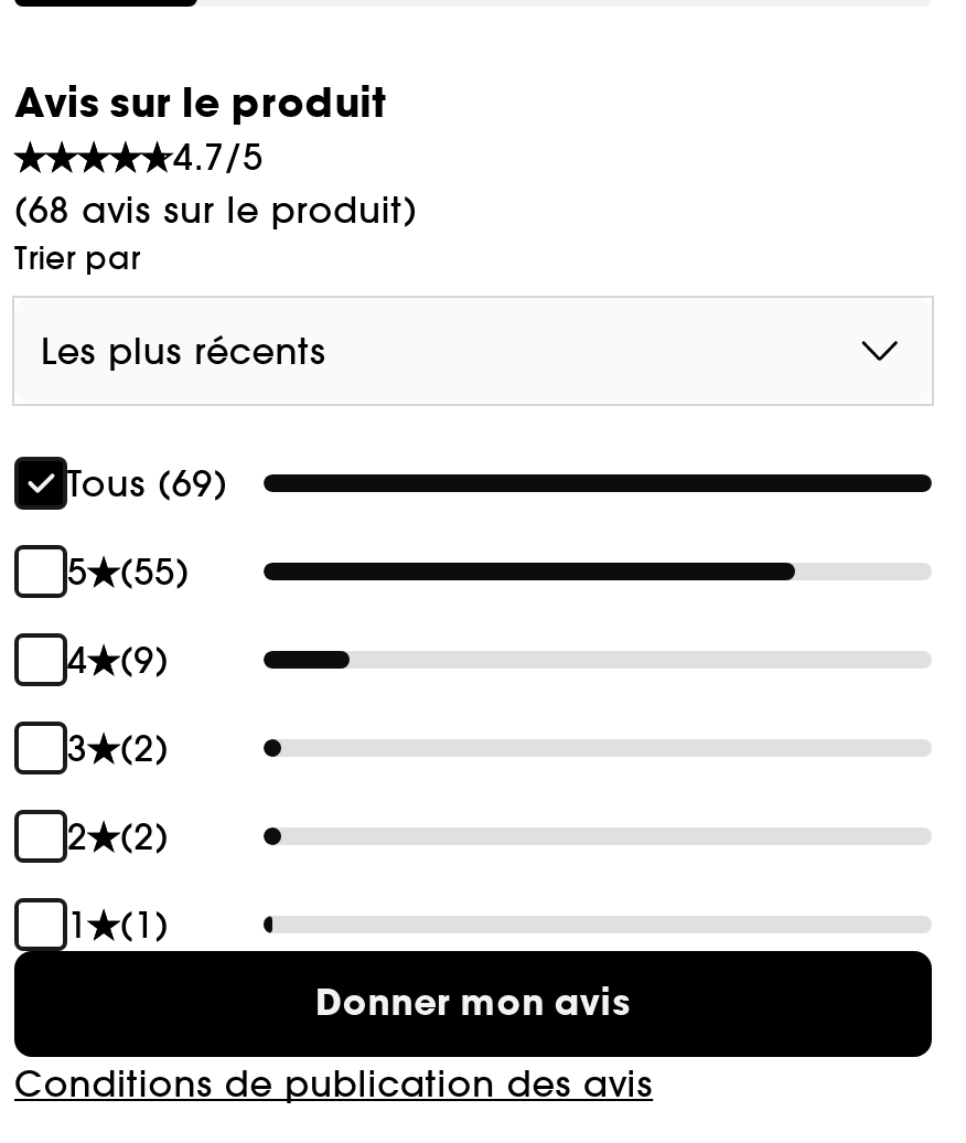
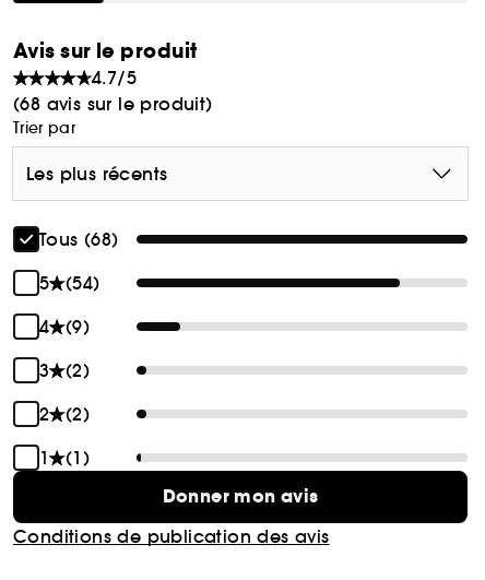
[67,461,227,505] Tous (69) -> [39,228,119,250] Tous (68)
[67,549,189,594] 5 (55) -> [39,272,100,294] 5 (54)

